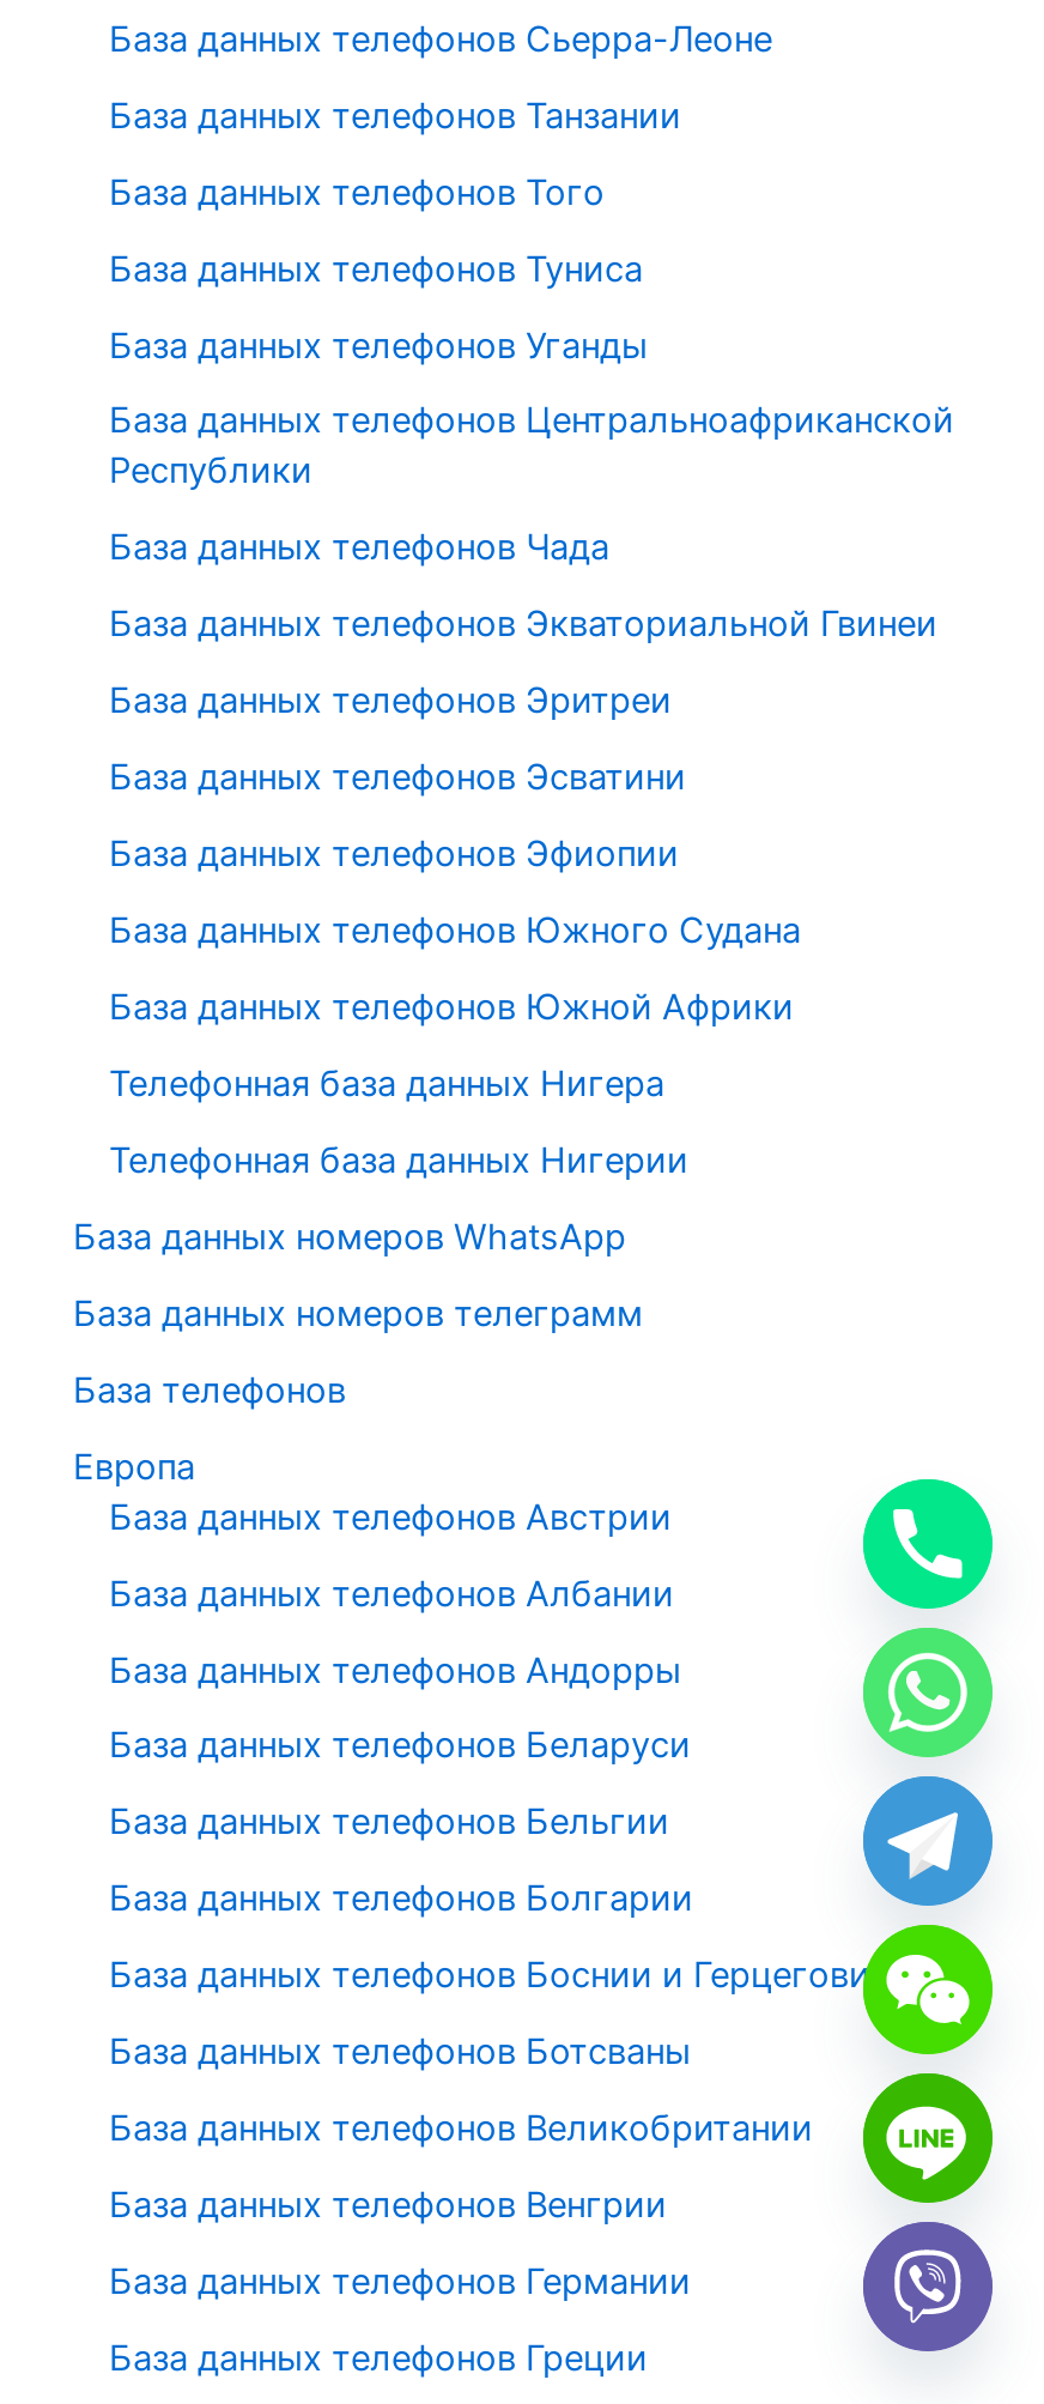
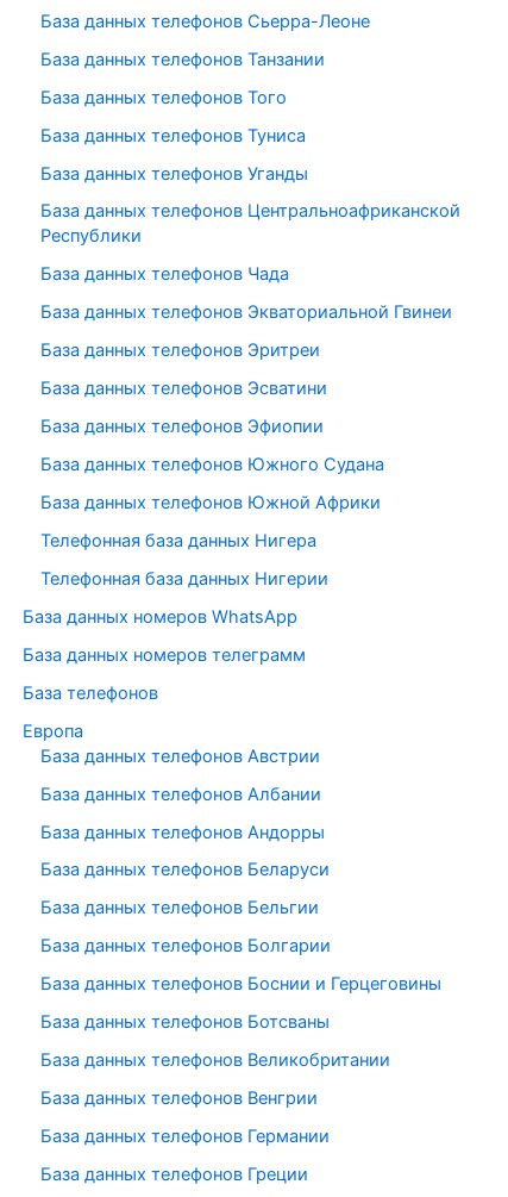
[861,1477,995,2358] [image] -> none

